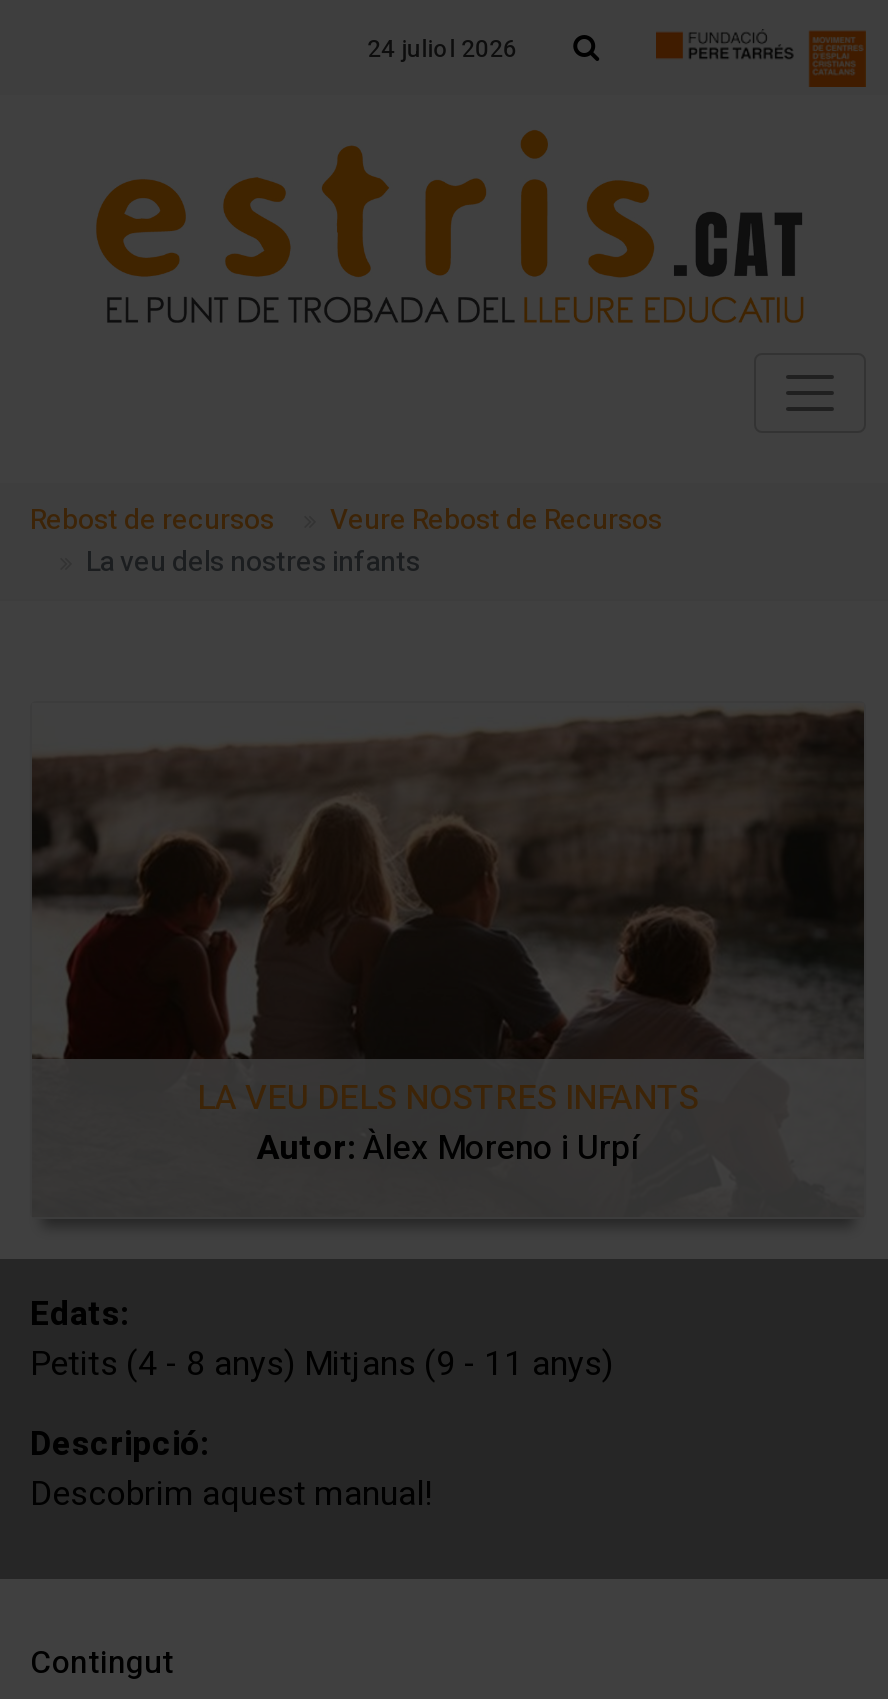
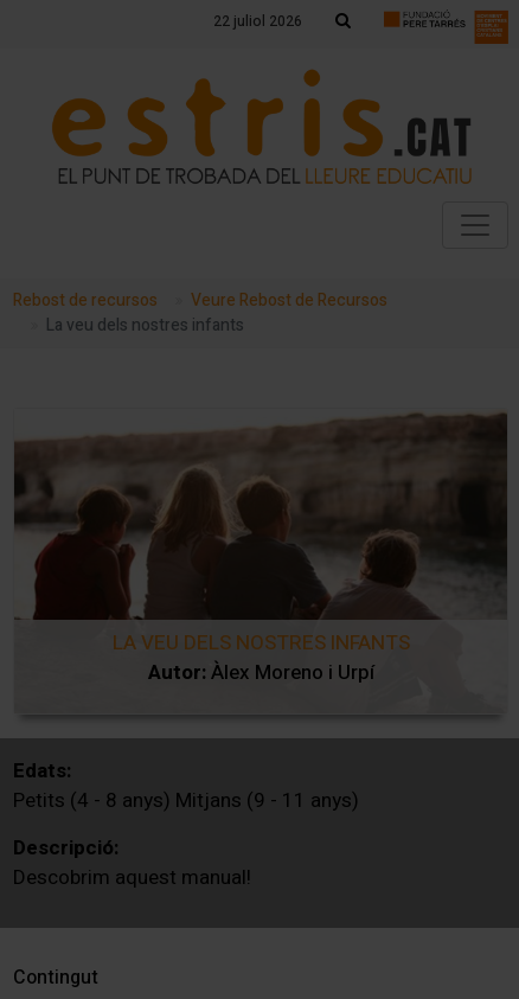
[367,31,517,67] 24 juliol 2026 -> [213,11,302,32] 22 juliol 2026

